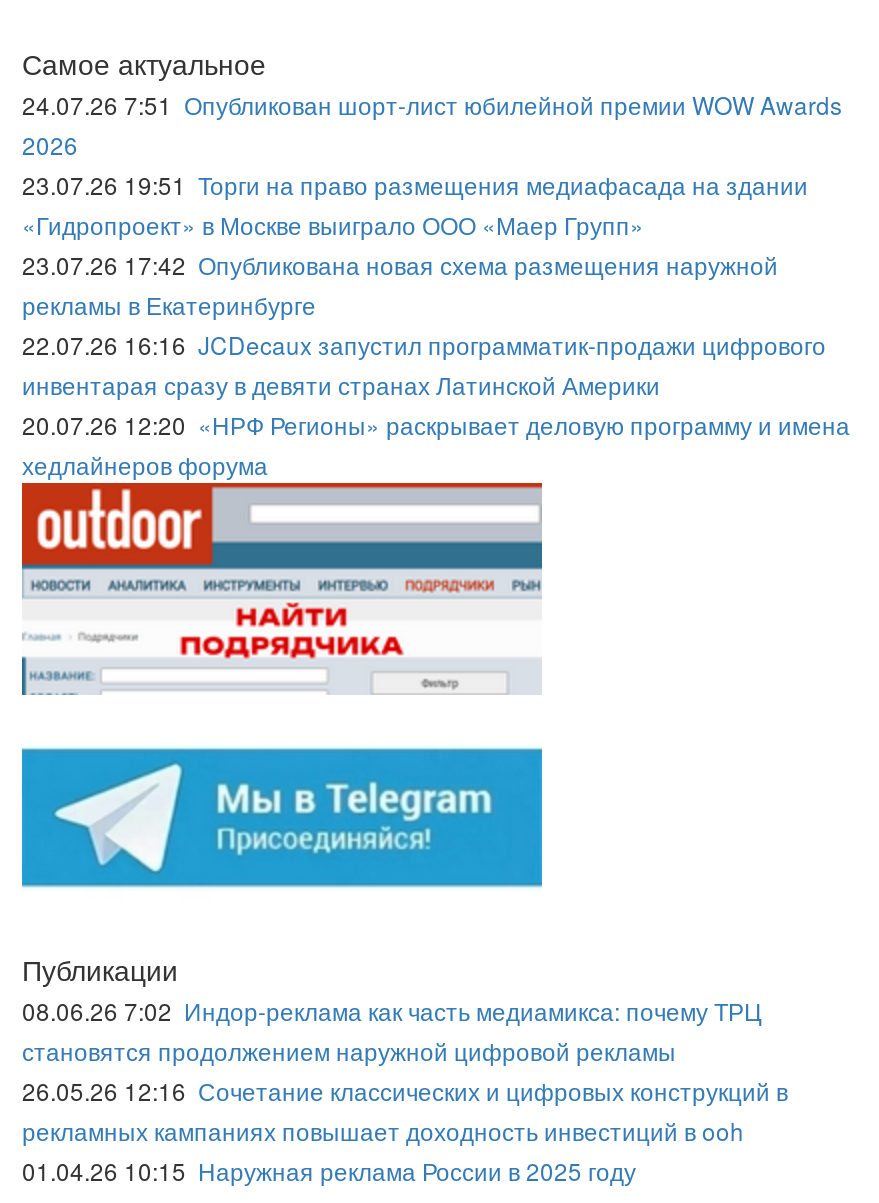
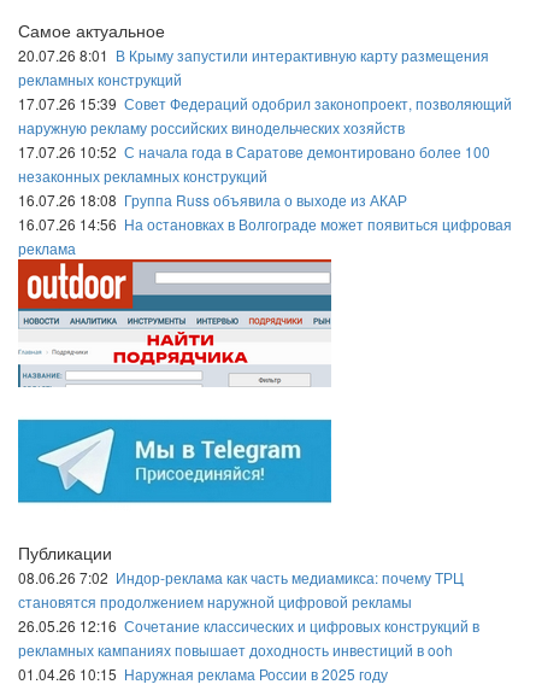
[22,87,850,481] 24.07.26 7:51 Опубликован шорт-лист юбилейной премии WOW Awards | 2026 | 23.07.26 19:51 Торги на право размещения медиафасада на здании | «Гидропроект» в Москве выиграло ООО «Маер Групп» | 23.07.26 17:42 Опубликована новая схема размещения наружной | рекламы в Екатеринбурге | 22.07.26 16:16 JCDecaux запустил программатик-продажи цифрового | инвентарая сразу в девяти странах Латинской Америки | 20.07.26 12:20 «НРФ Регионы» раскрывает деловую программу и имена | хедлайнеров форума -> [18,45,512,258] 20.07.26 8:01 В Крыму запустили интерактивную карту размещения | рекламных конструкций | 17.07.26 15:39 Совет Федераций одобрил законопроект, позволяющий | наружную рекламу российских винодельческих хозяйств | 17.07.26 10:52 С начала года в Саратове демонтировано более 100 | незаконных рекламных конструкций | 16.07.26 18:08 Группа Russ объявила о выходе из АКАР | 16.07.26 14:56 На остановках в Волгограде может появиться цифровая | реклама

